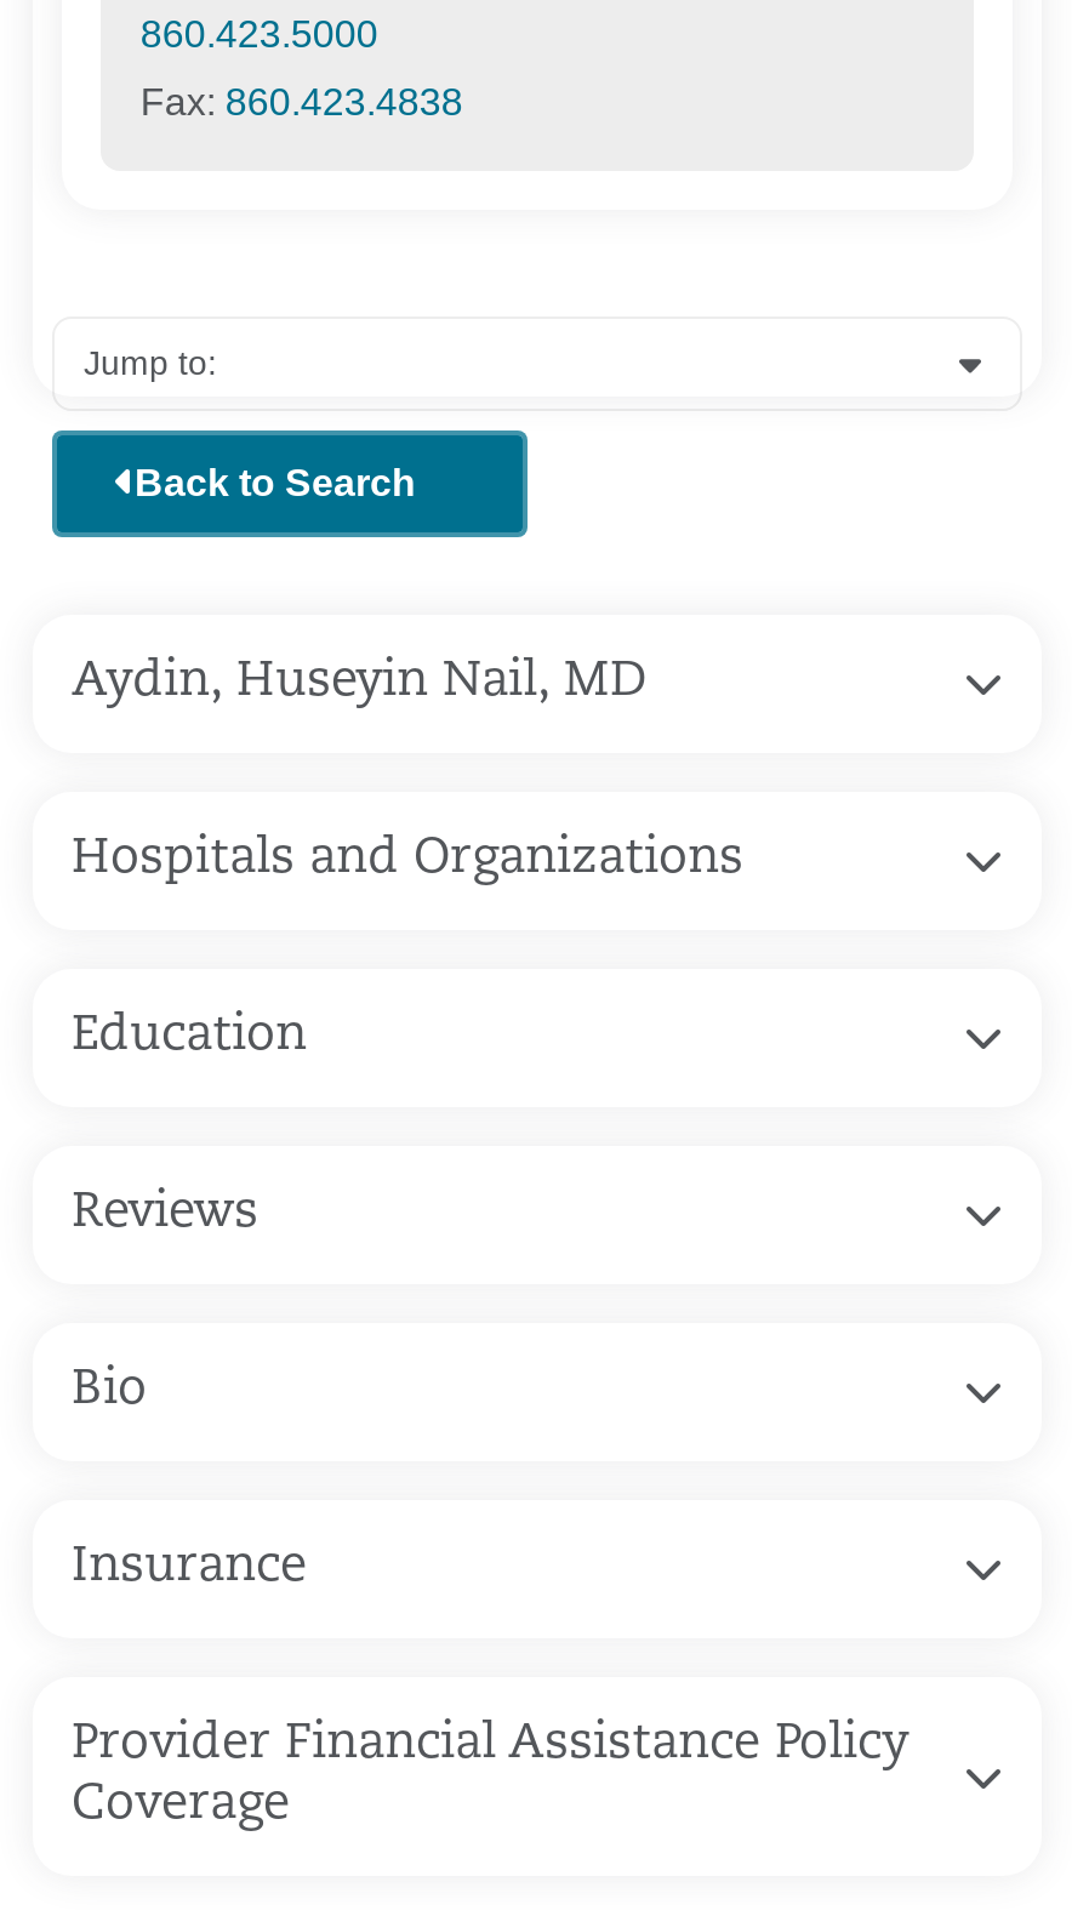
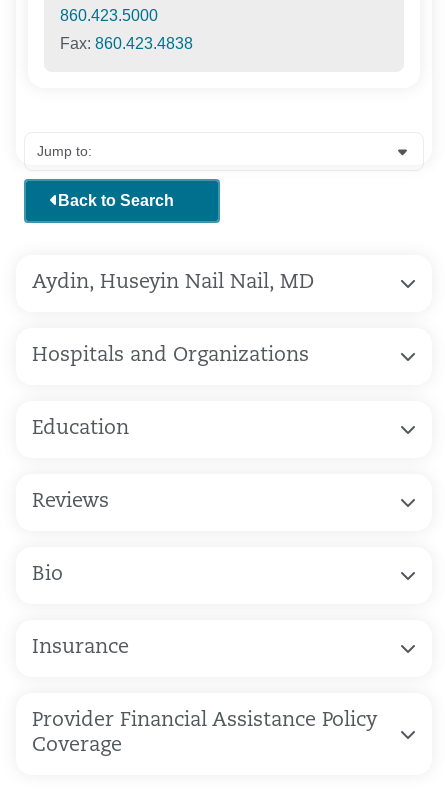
[72,658,646,707] Aydin, Huseyin Nail, MD -> [32,273,314,293] Aydin, Huseyin Nail Nail, MD

